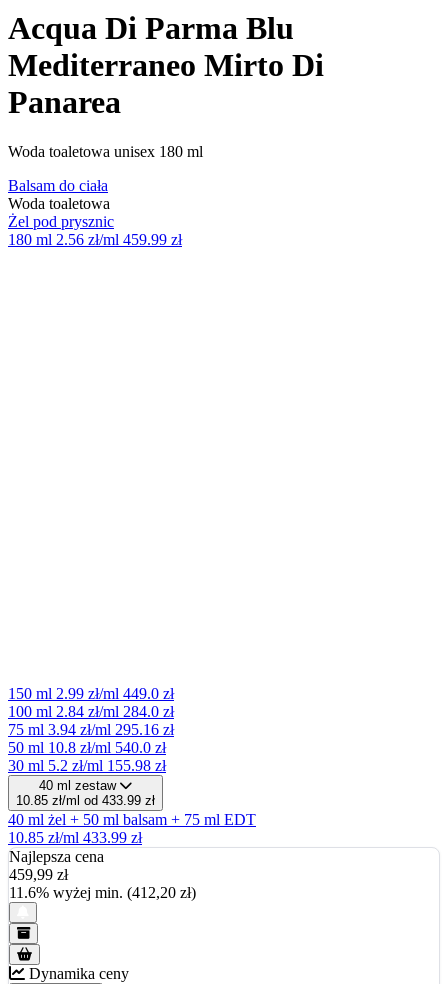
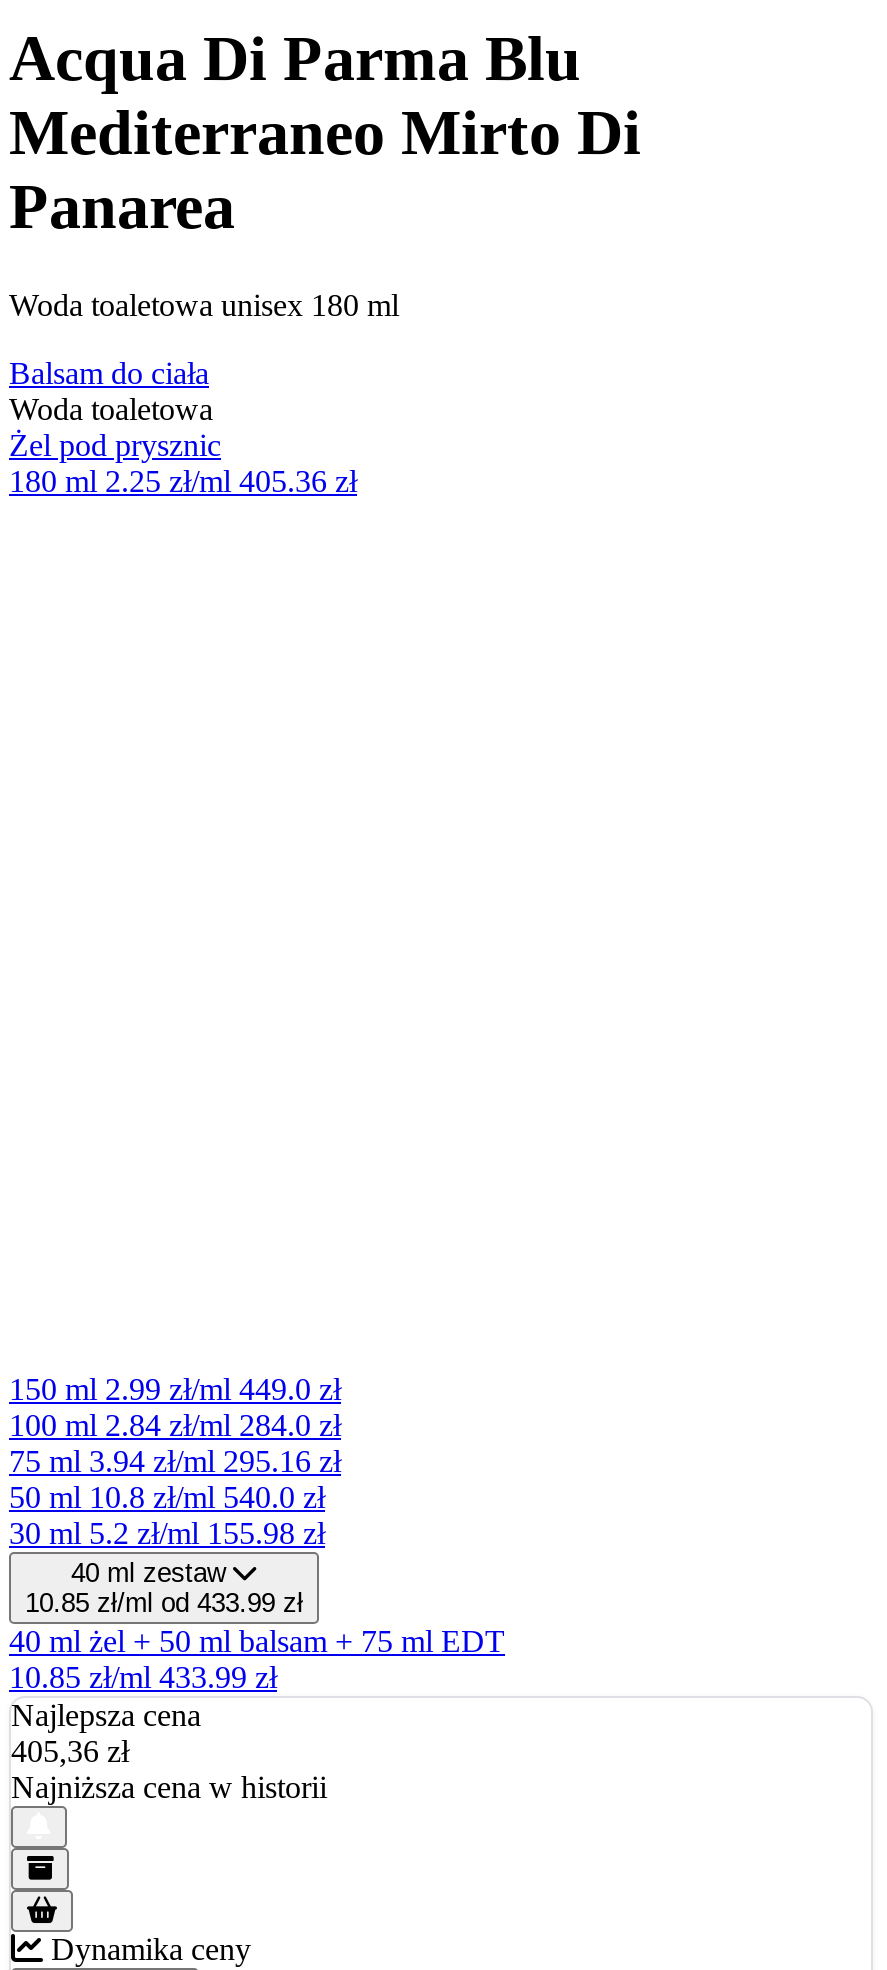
[8,230,182,247] 180 ml 2.56 zł/ml 459.99 zł -> [9,463,357,497] 180 ml 2.25 zł/ml 405.36 zł
[9,865,196,900] 459,99 zł | 11.6% wyżej min. (412,20 zł) -> [11,1733,327,1803] 405,36 zł | Najniższa cena w historii

